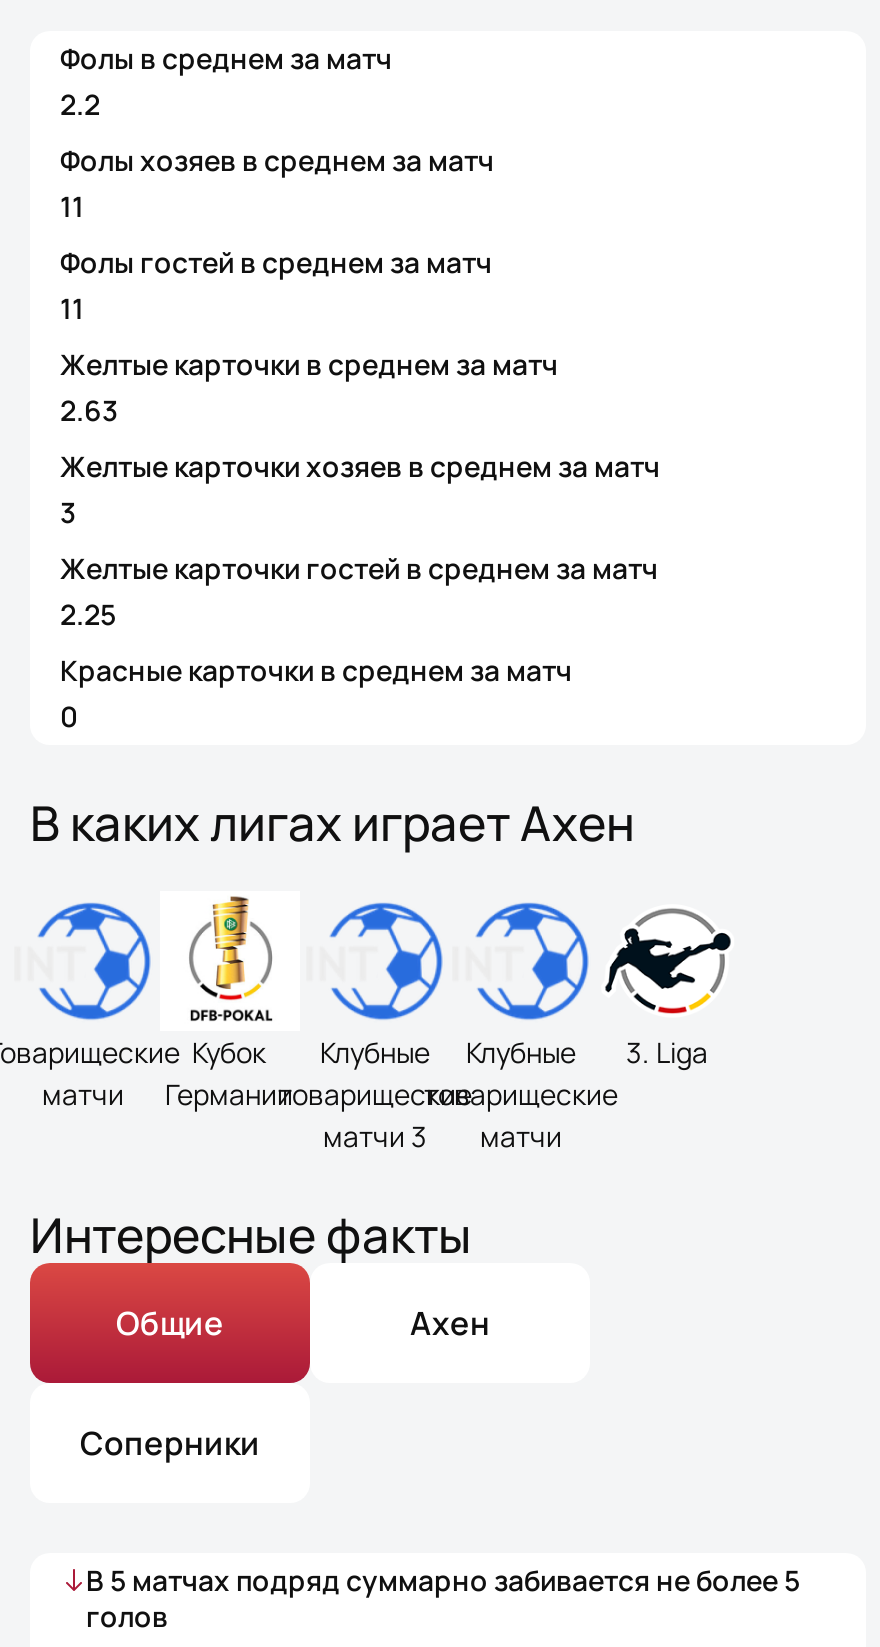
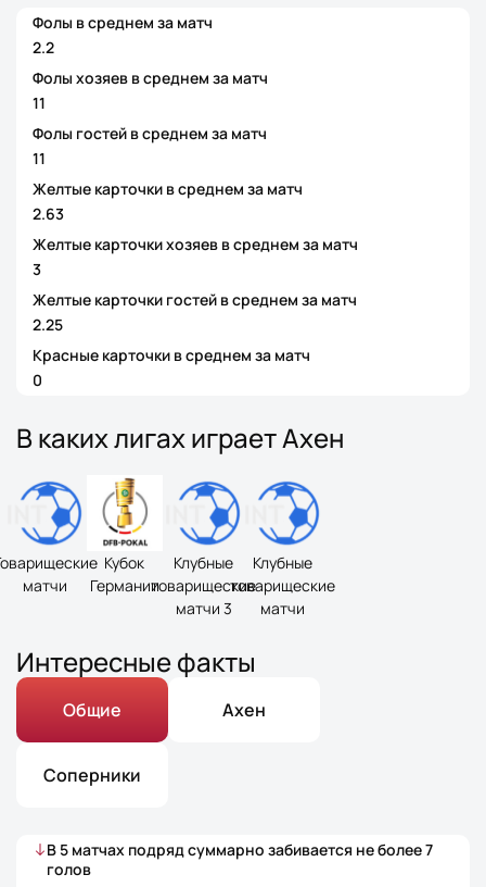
[604,907,732,1071] [image] | 3. Liga -> none
[86,1561,800,1599] В 5 матчах подряд суммарно забивается не более 5 -> [47,839,433,860] В 5 матчах подряд суммарно забивается не более 7

